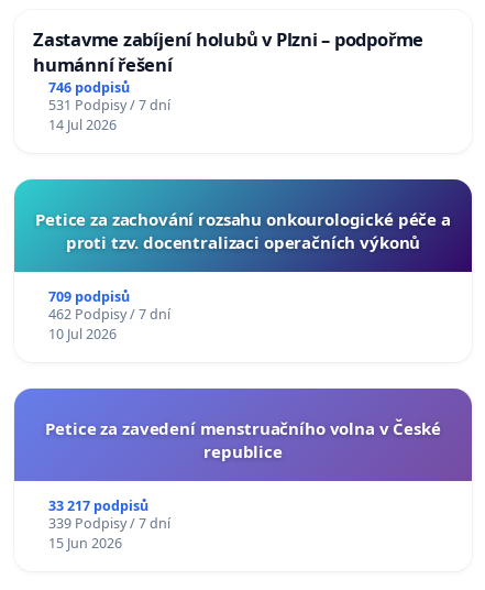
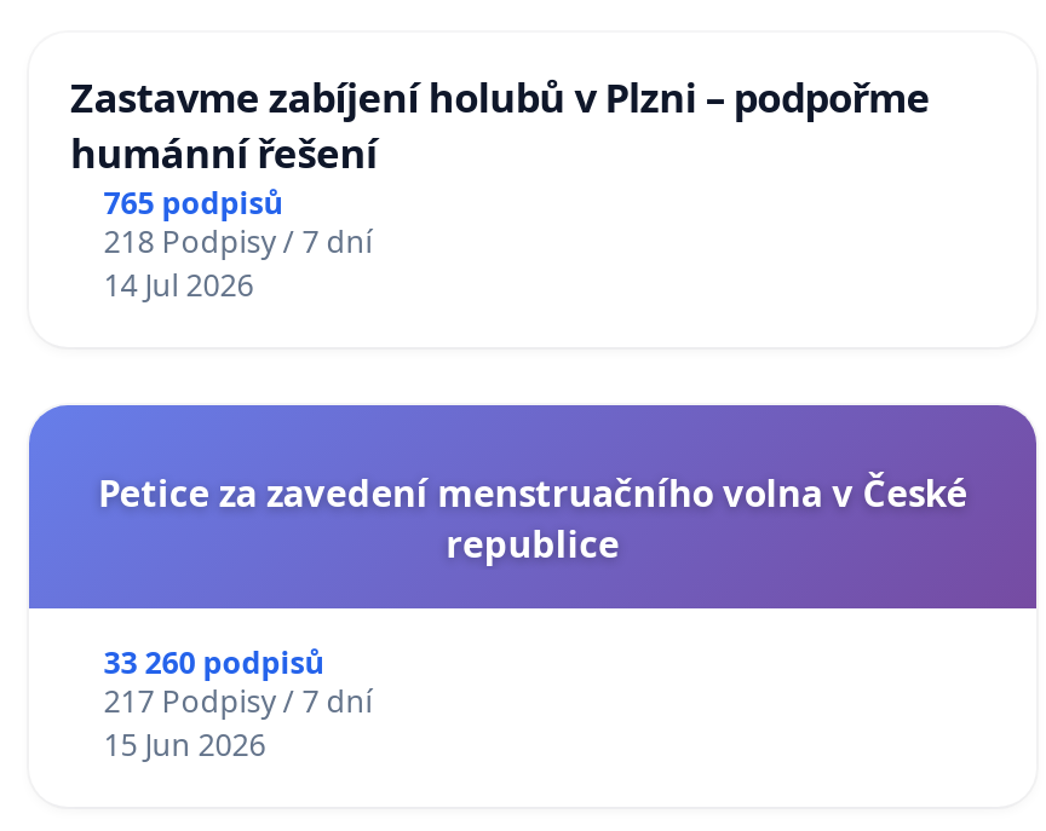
[48,78,130,97] 746 podpisů -> [104,182,283,223] 765 podpisů
[48,96,170,115] 531 Podpisy / 7 dní -> [104,220,372,262] 218 Podpisy / 7 dní
[14,178,471,344] [image] | Petice za zachování rozsahu onkourologické péče a | proti tzv. docentralizaci operačních výkonů | 709 podpisů | 462 Podpisy / 7 dní | 10 Jul 2026 -> none
[48,497,148,515] 33 217 podpisů -> [104,641,324,682] 33 260 podpisů
[48,514,170,533] 339 Podpisy / 7 dní -> [104,680,372,721] 217 Podpisy / 7 dní

